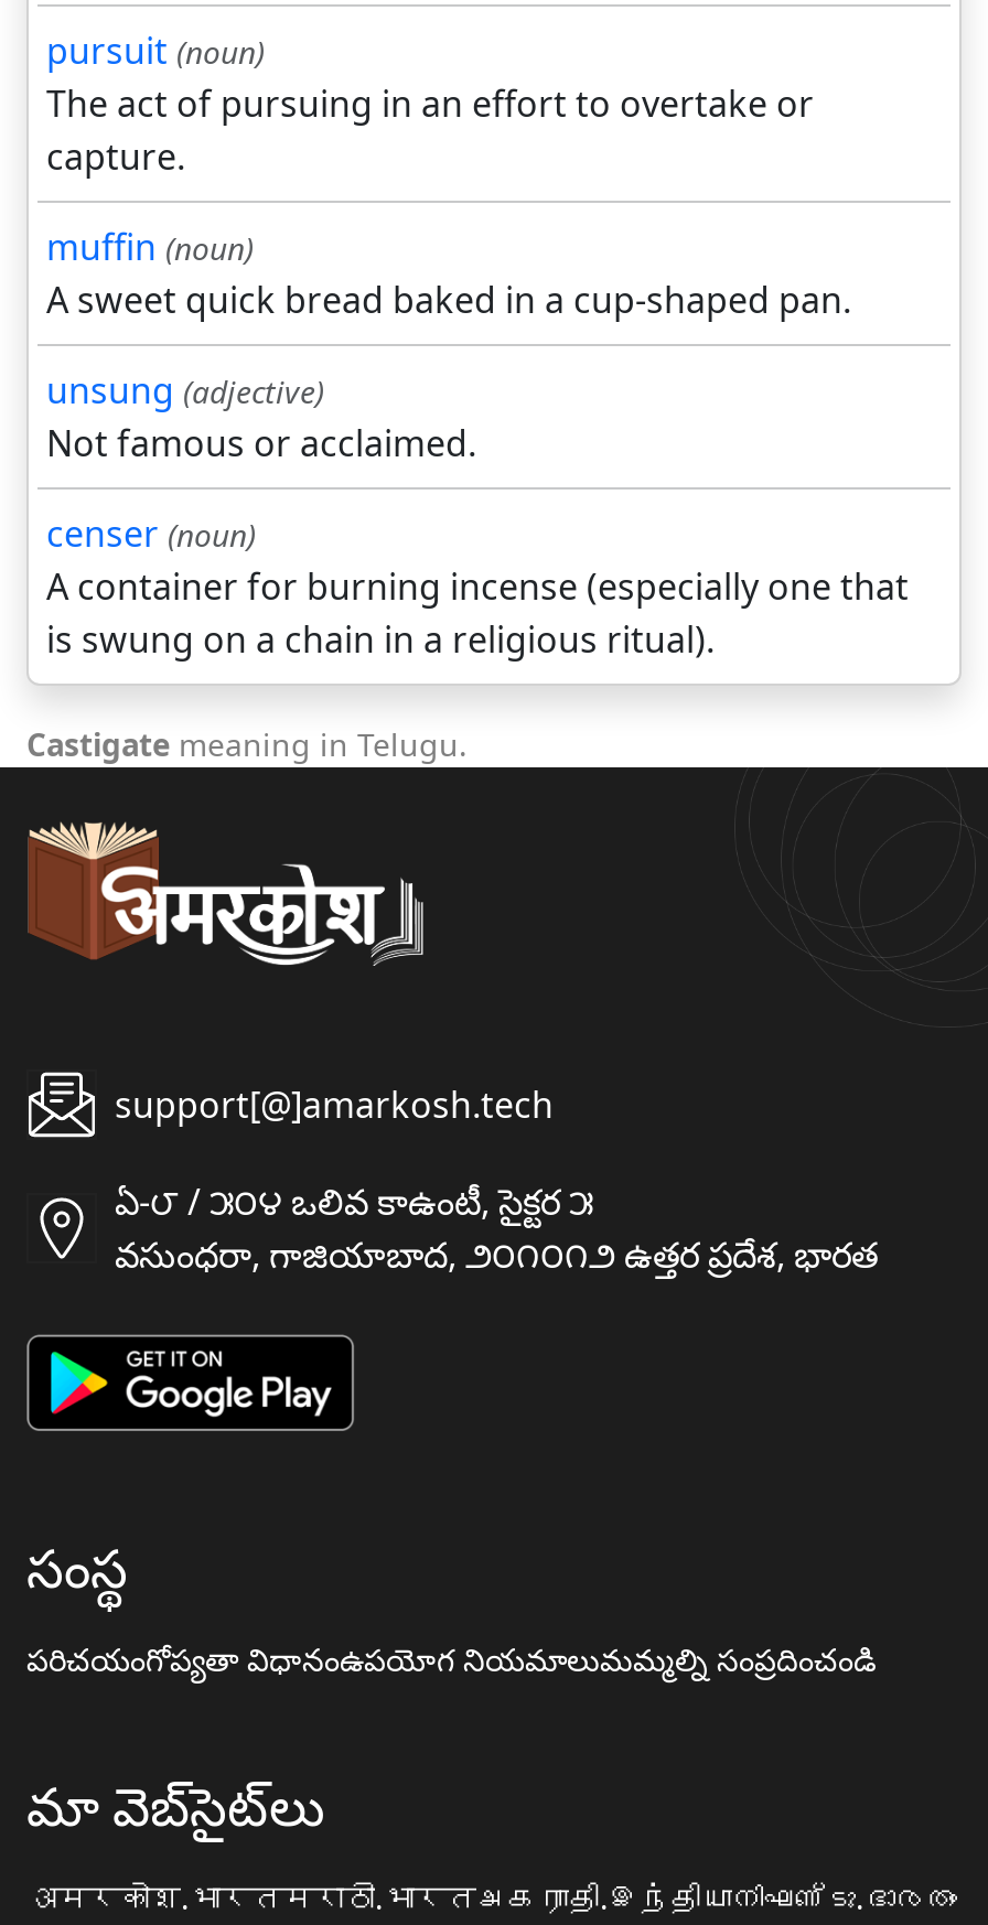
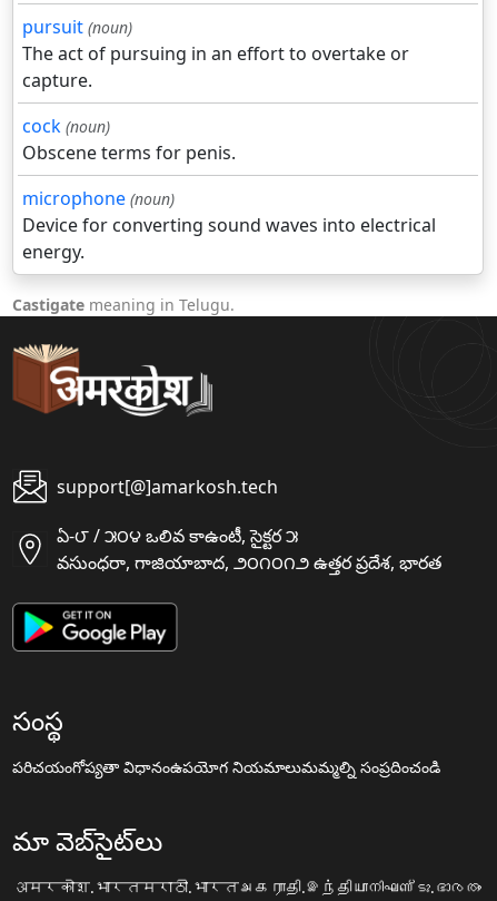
[46,223,909,664] muffin (noun) | A sweet quick bread baked in a cup-shaped pan. | unsung (adjective) | Not famous or acclaimed. | censer (noun) | A container for burning incense (especially one that | is swung on a chain in a religious ritual). -> [22,114,436,264] cock (noun) | Obscene terms for penis. | microphone (noun) | Device for converting sound waves into electrical | energy.

